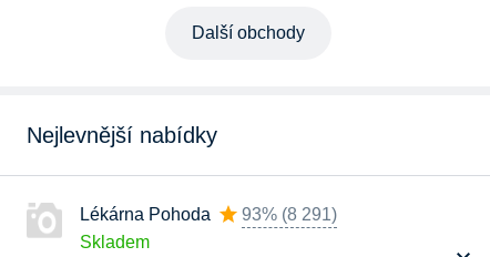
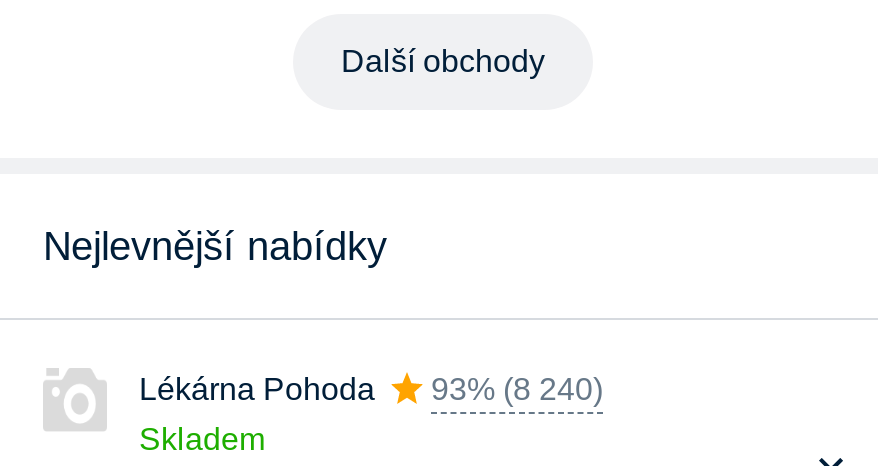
[80,205,337,224] Lékárna Pohoda 93% (8 291) -> [139,372,603,406] Lékárna Pohoda 93% (8 240)

